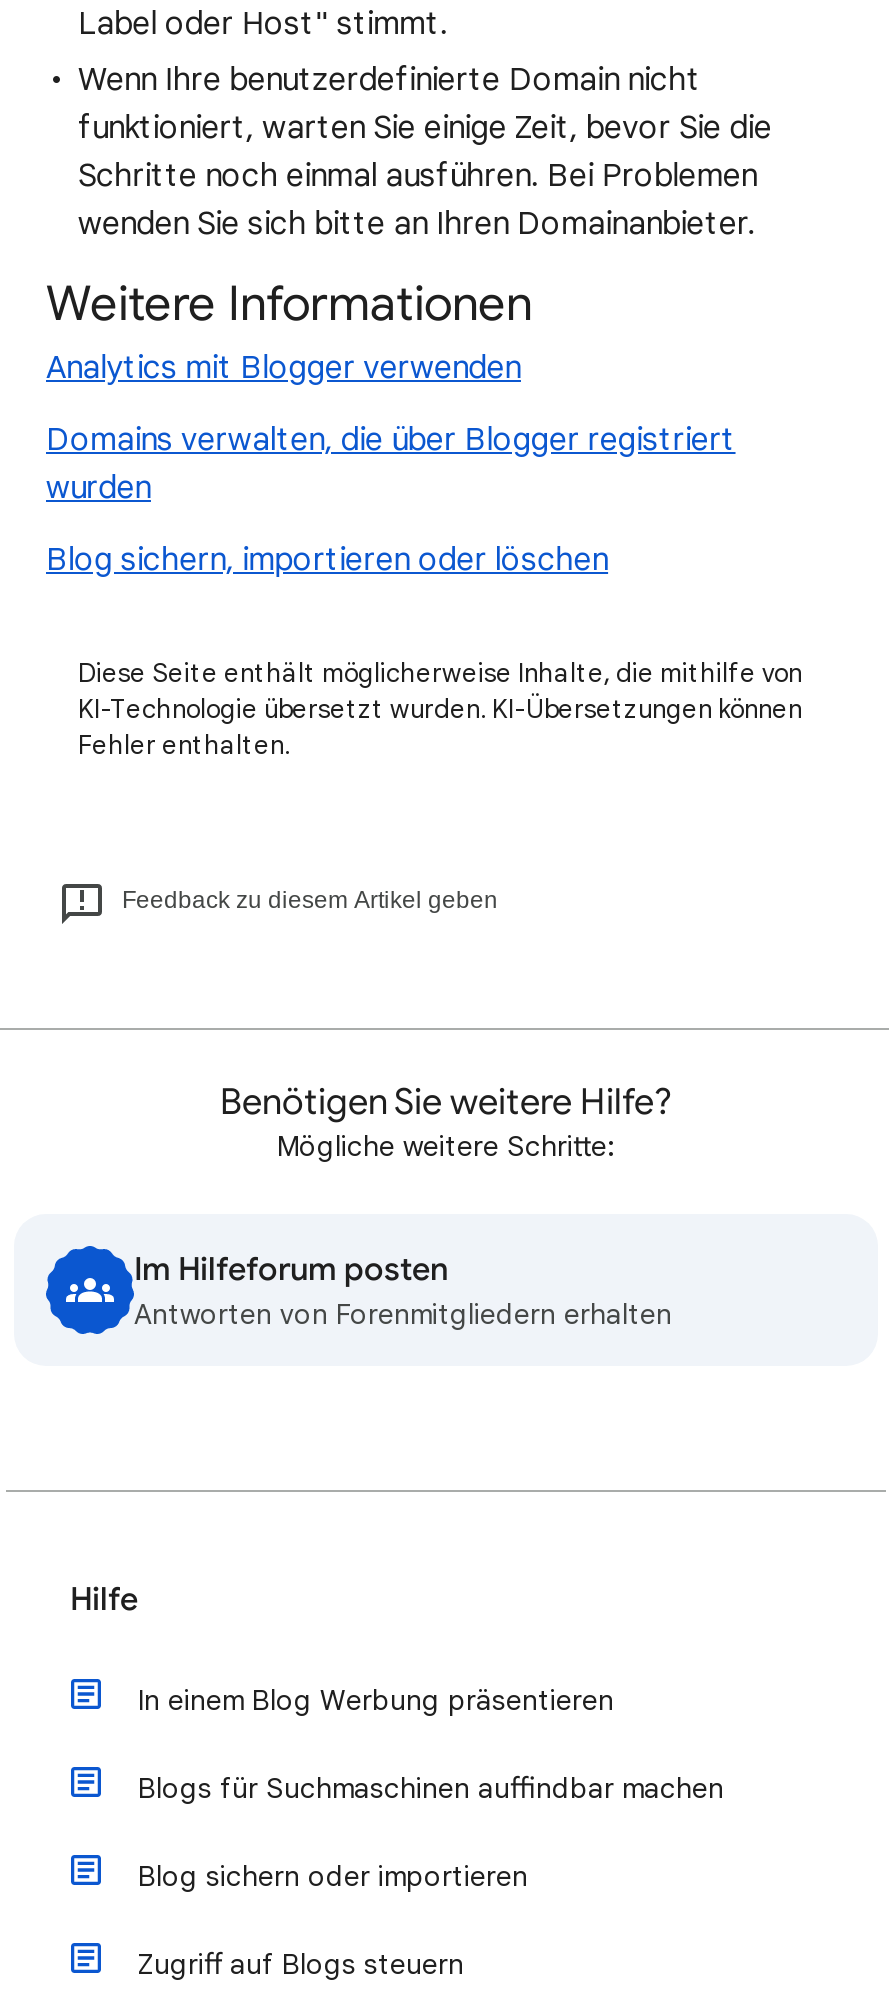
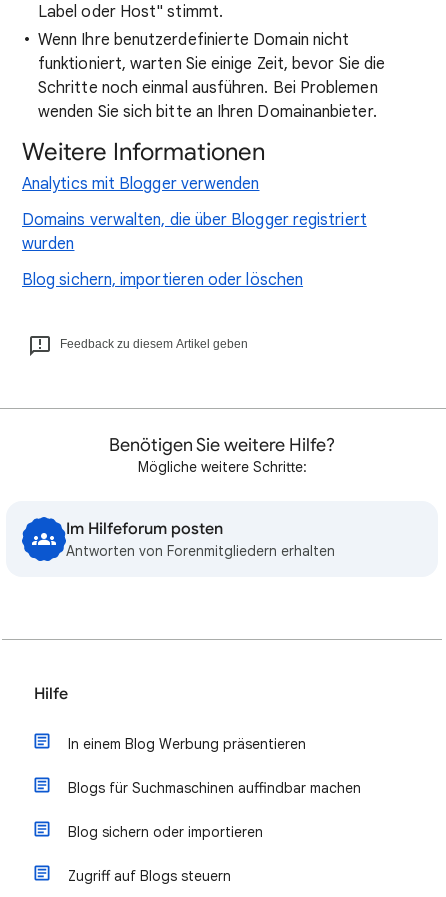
[78,656,802,762] Diese Seite enthält möglicherweise Inhalte, die mithilfe von | KI-Technologie übersetzt wurden. KI-Übersetzungen können | Fehler enthalten. -> none

